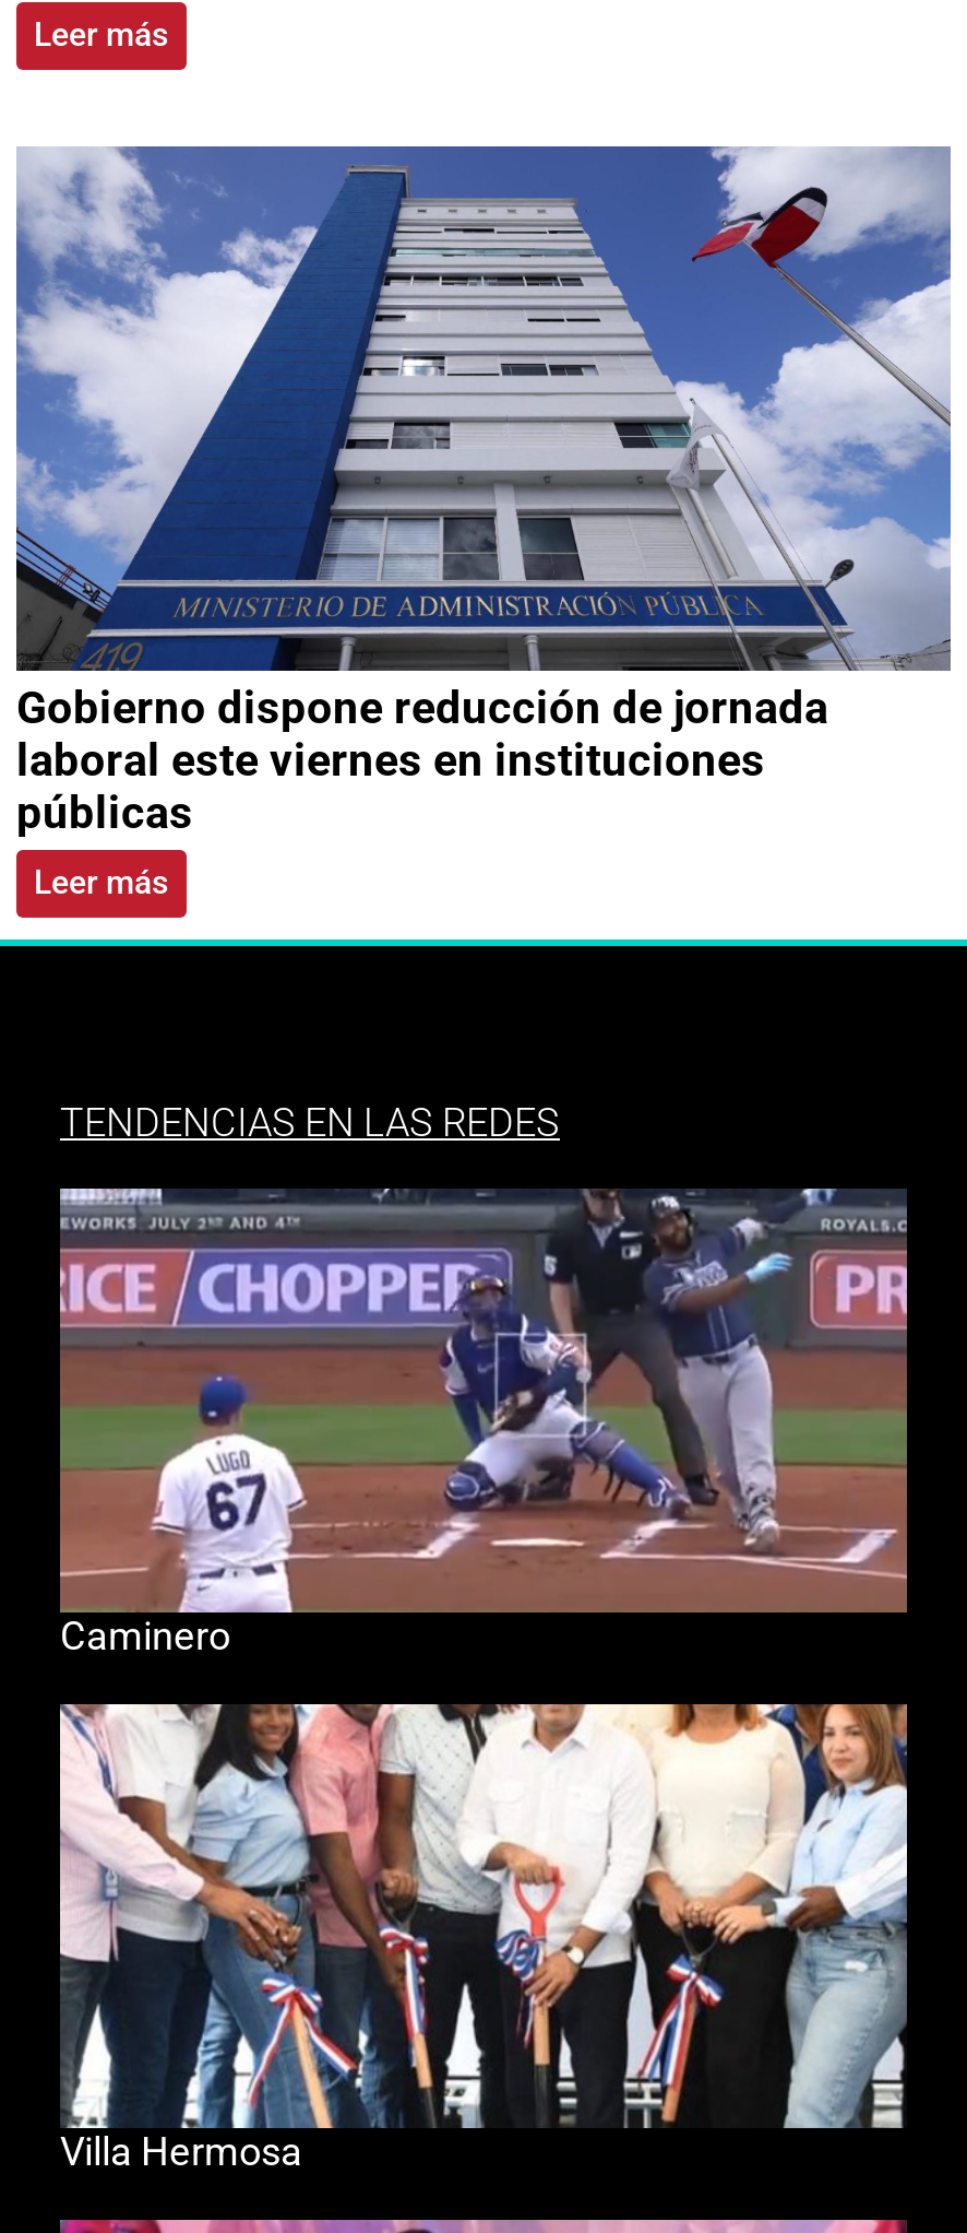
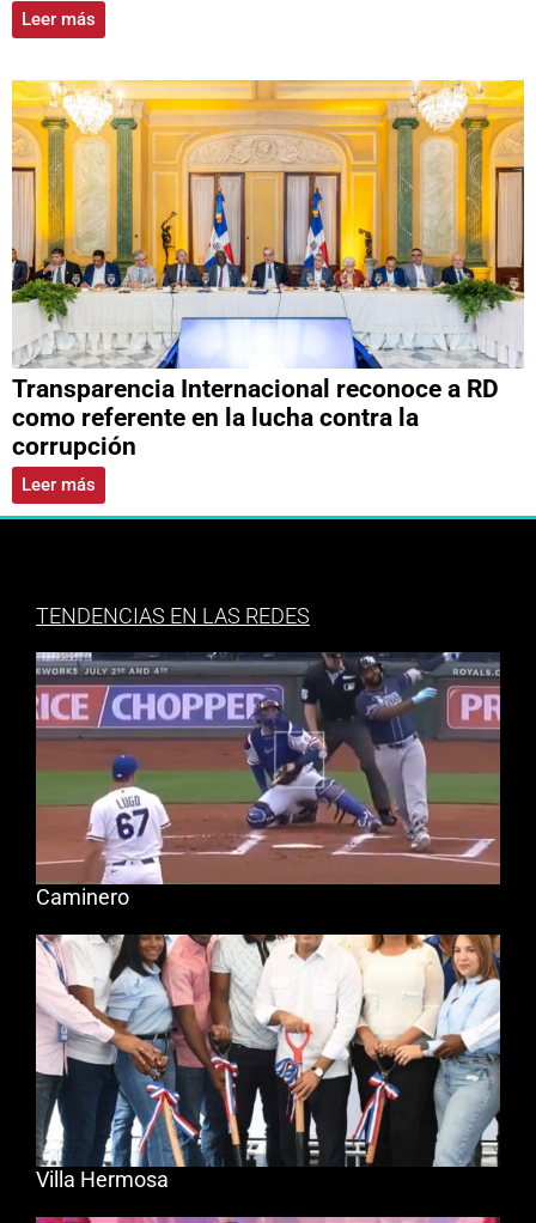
[14,144,953,840] [image] | Gobierno dispone reducción de jornada | laboral este viernes en instituciones | públicas -> [11,79,525,460] [image] | Transparencia Internacional reconoce a RD | como referente en la lucha contra la | corrupción

